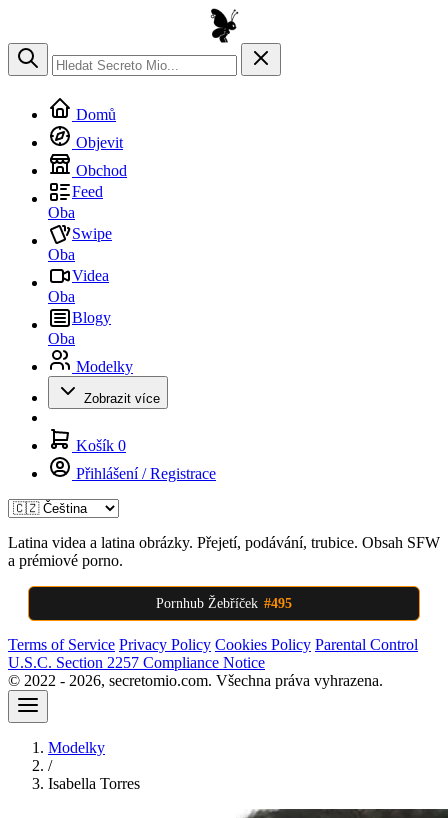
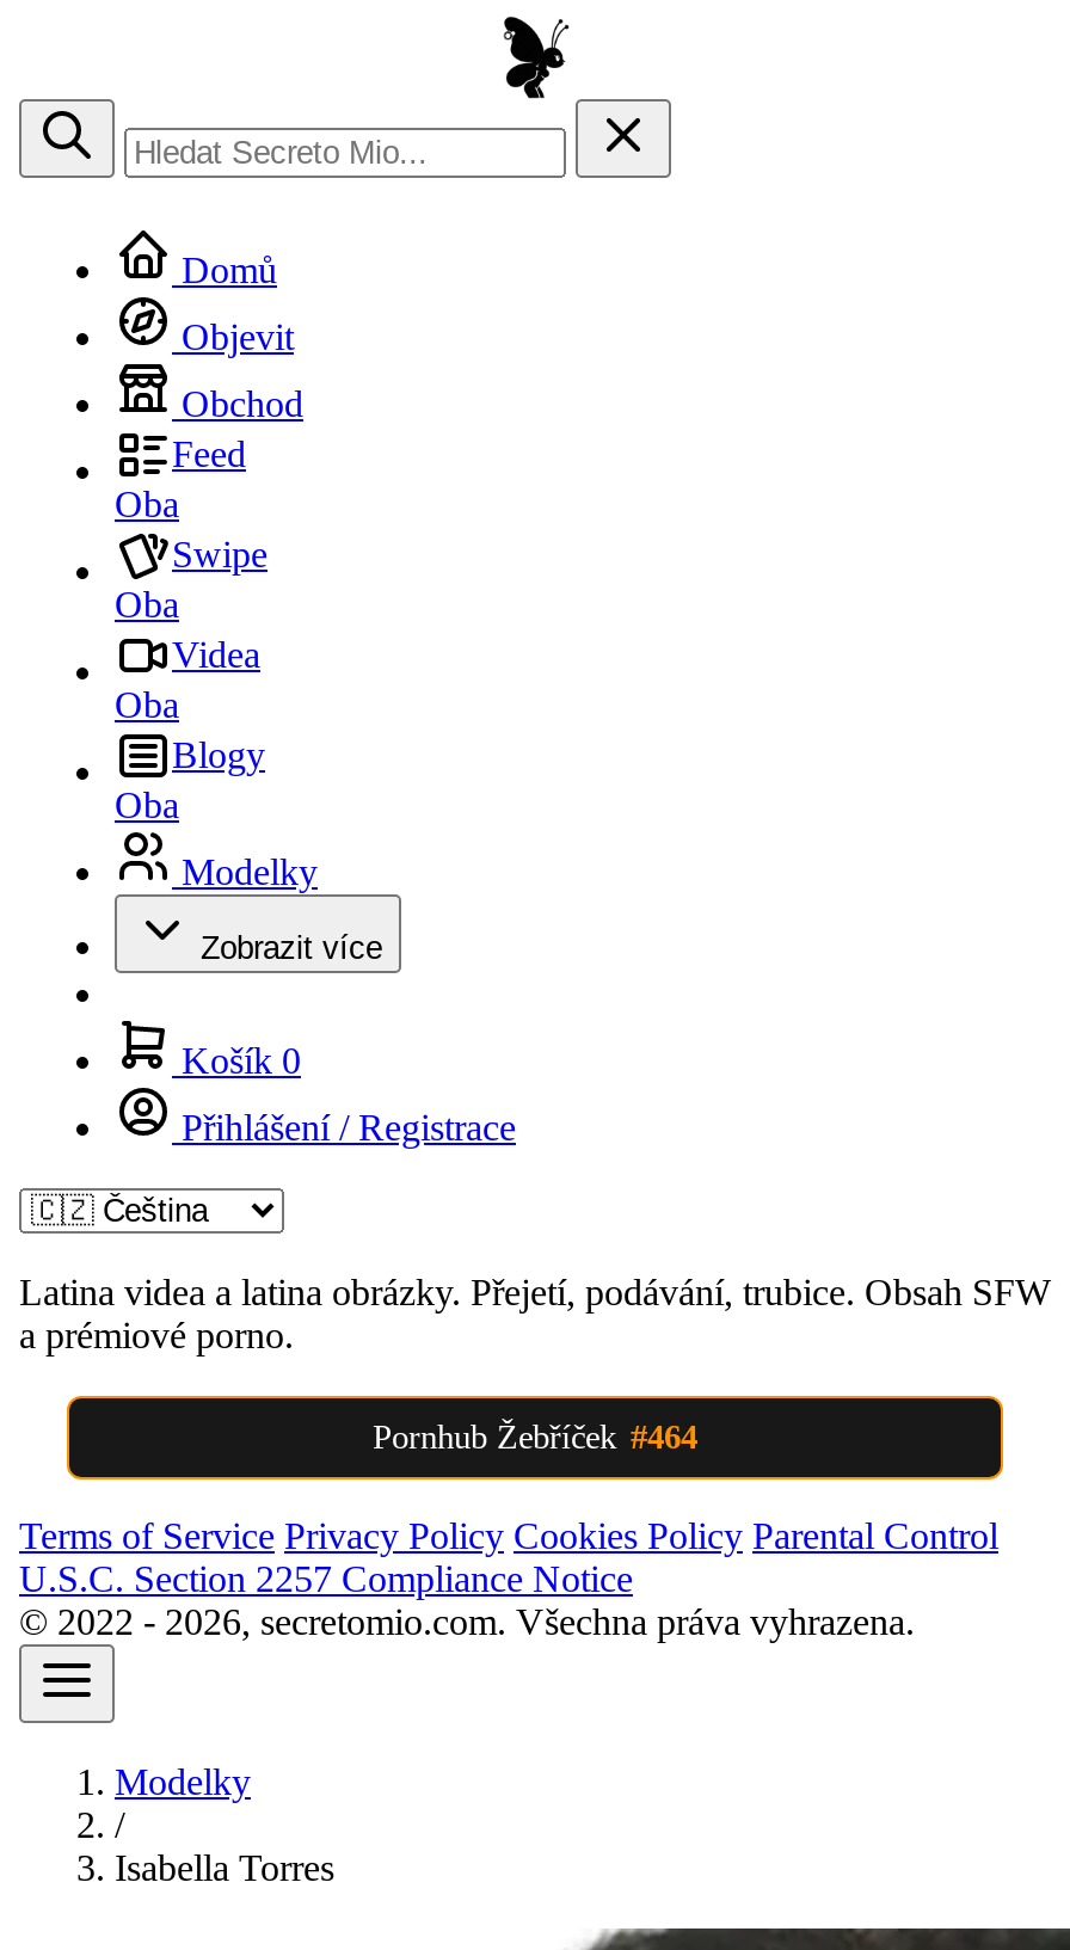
[156,595,292,611] Pornhub Žebříček #495 -> [373,1417,697,1456] Pornhub Žebříček #464

